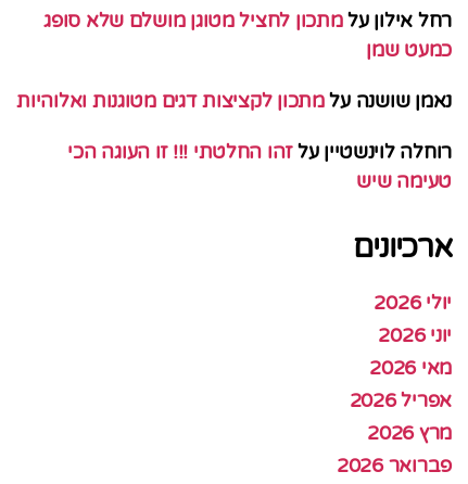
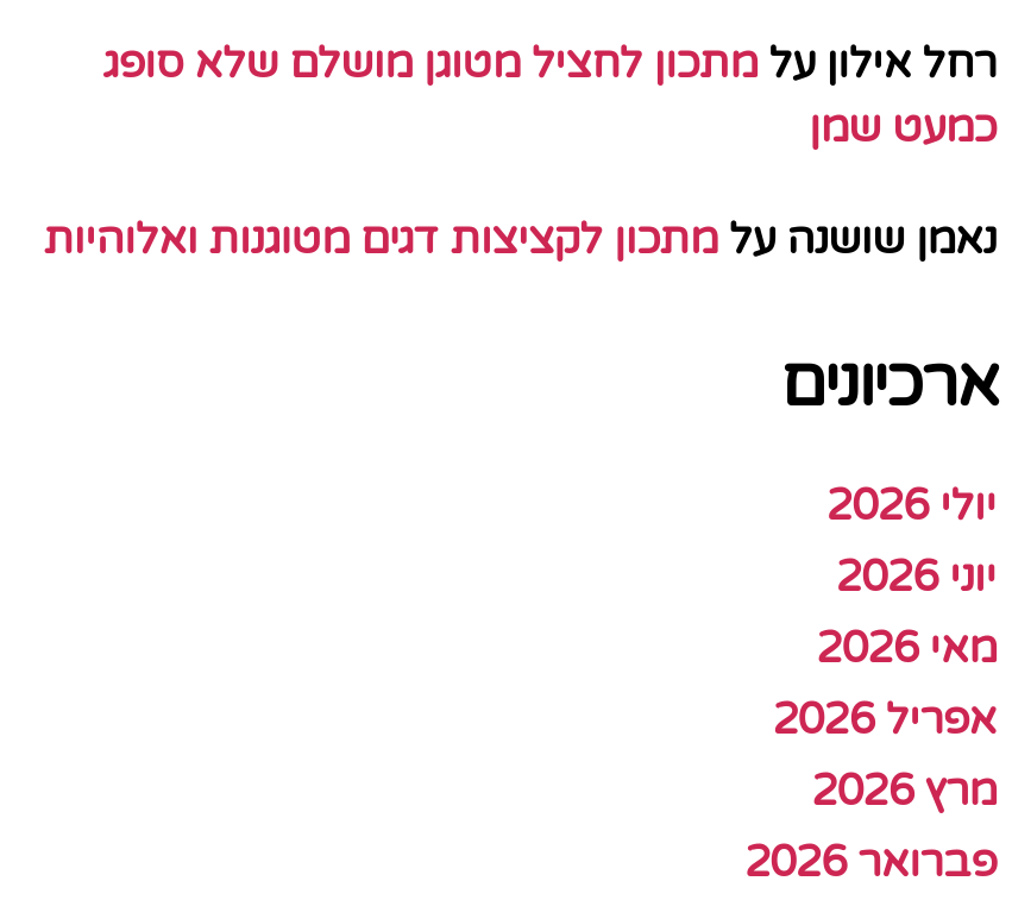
[68,140,452,194] רוחלה לוינשטיין על זהו החלטתי !!! זו העוגה הכי | טעימה שיש -> none

